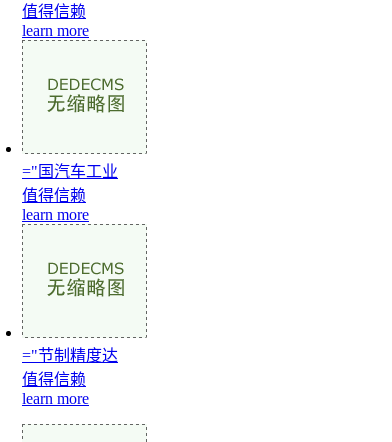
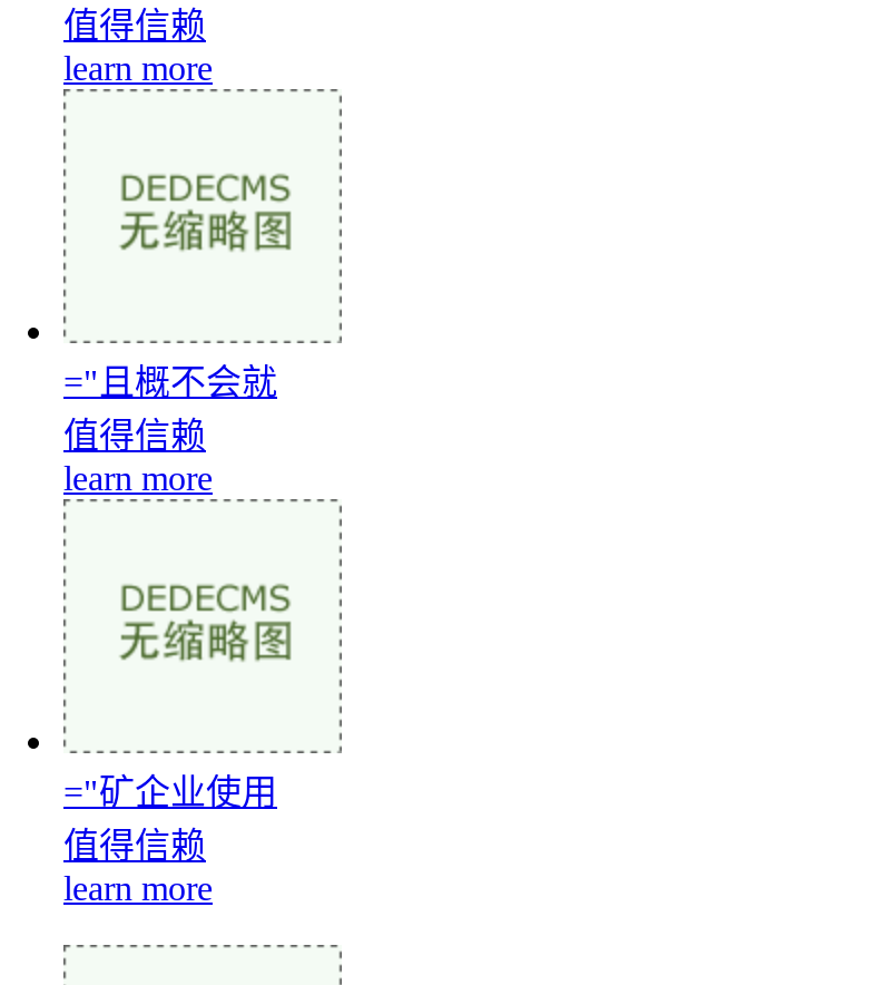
[22,163,118,180] ="国汽车工业 -> [63,364,277,402] ="且概不会就
[22,347,118,364] ="节制精度达 -> [63,774,277,812] ="矿企业使用

